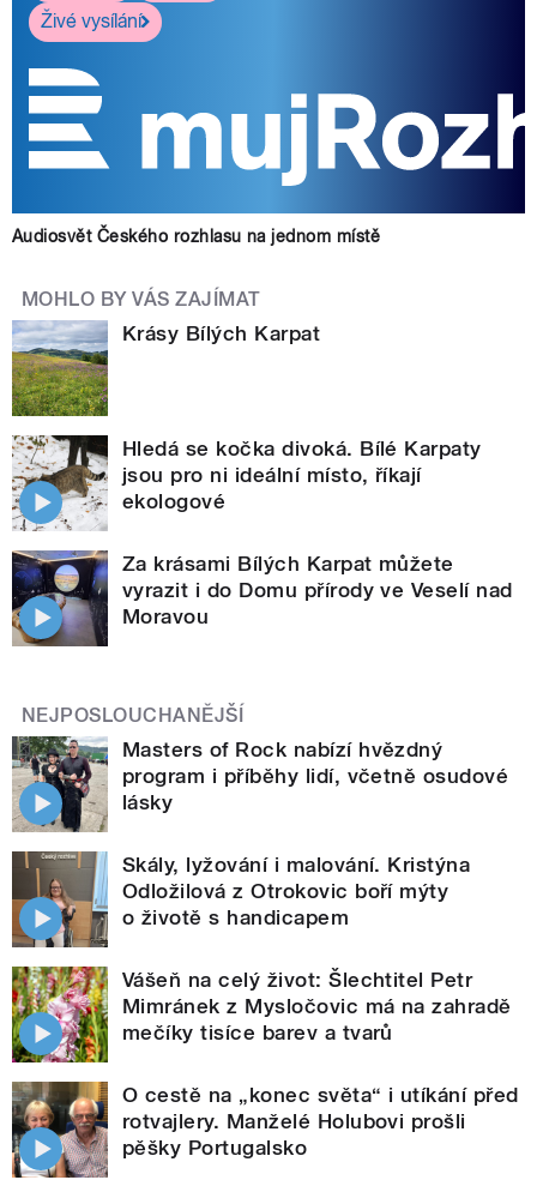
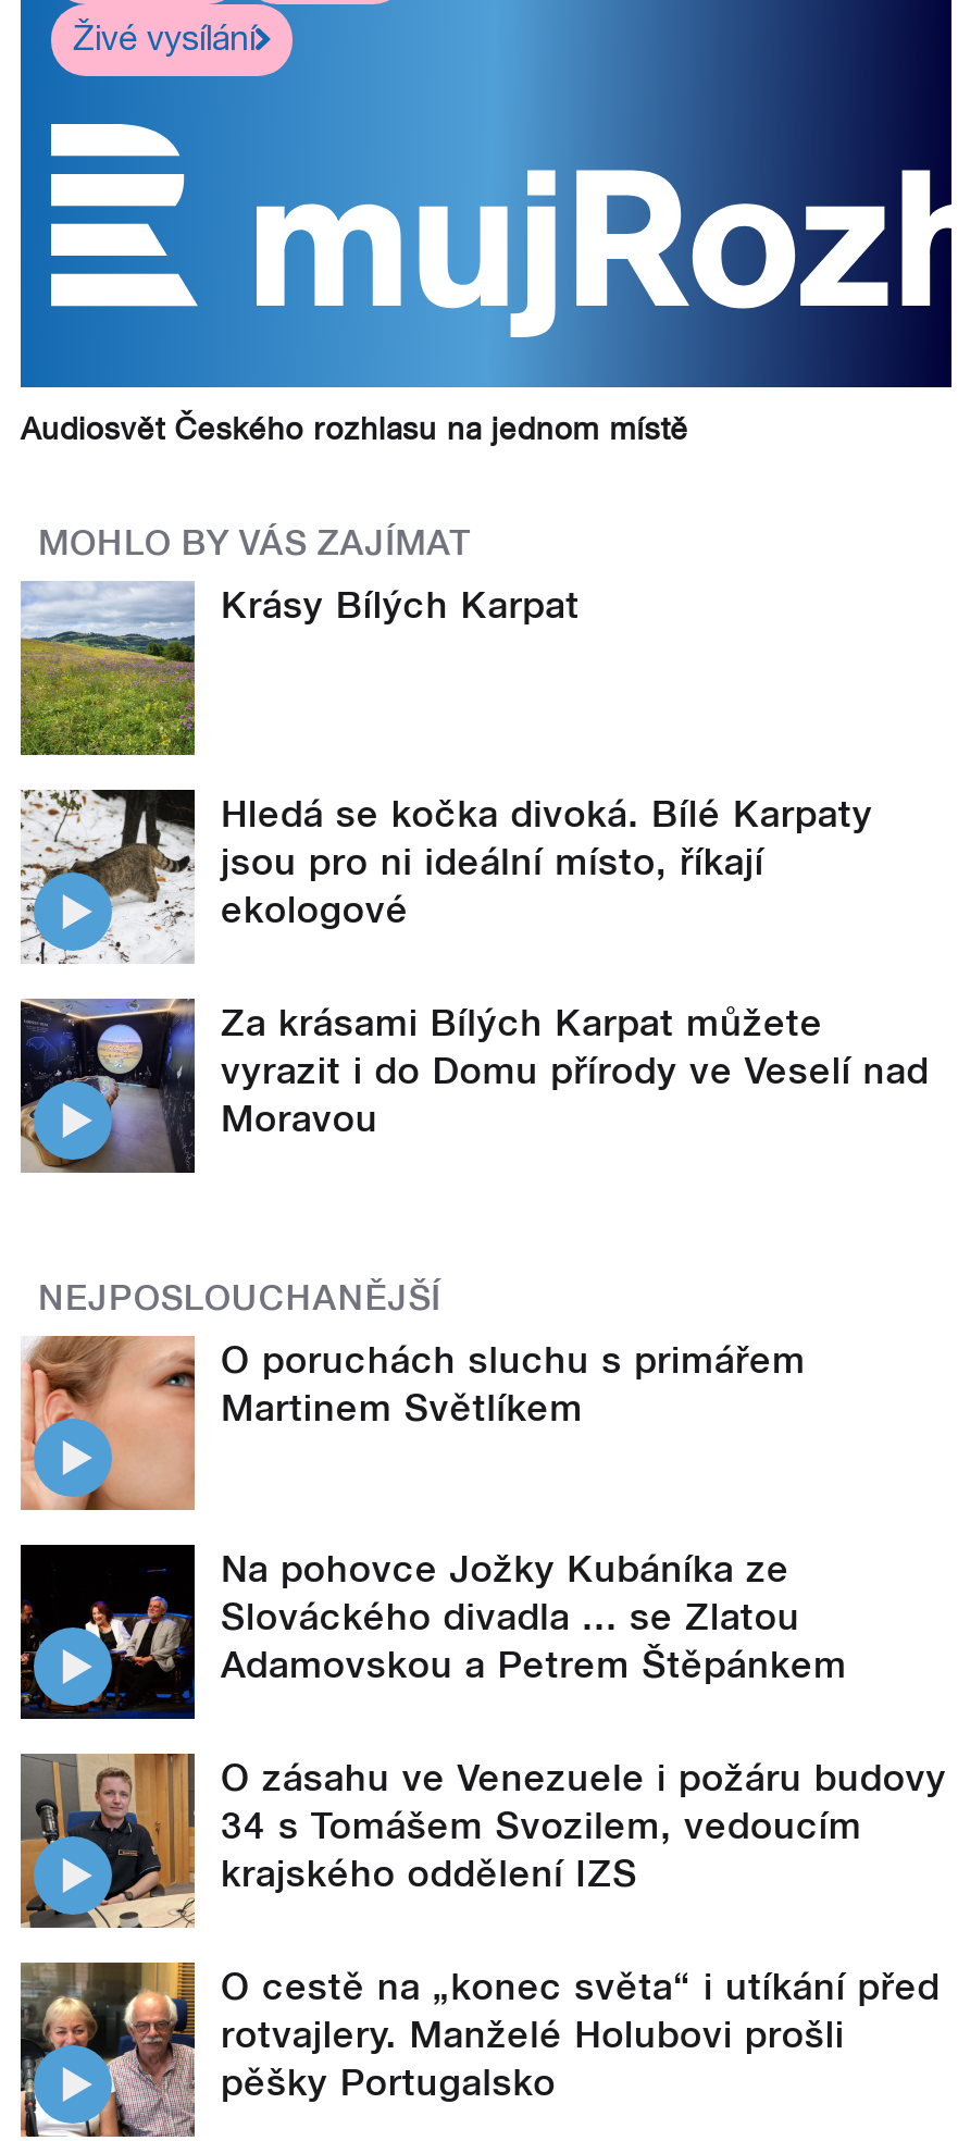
[11,735,508,833] [image] | Masters of Rock nabízí hvězdný | program i příběhy lidí, včetně osudové | lásky -> [21,1334,806,1510] [image] | O poruchách sluchu s primářem | Martinem Světlíkem
[11,850,470,949] [image] | Skály, lyžování i malování. Kristýna | Odložilová z Otrokovic boří mýty | o životě s handicapem -> [18,1543,847,1721] [image] | Na pohovce Jožky Kubáníka ze | Slováckého divadla ... se Zlatou | Adamovskou a Petrem Štěpánkem
[11,965,512,1062] [image] | Vášeň na celý život: Šlechtitel Petr | Mimránek z Mysločovic má na zahradě | mečíky tisíce barev a tvarů -> [21,1754,947,1928] [image] | O zásahu ve Venezuele i požáru budovy | 34 s Tomášem Svozilem, vedoucím | krajského oddělení IZS

